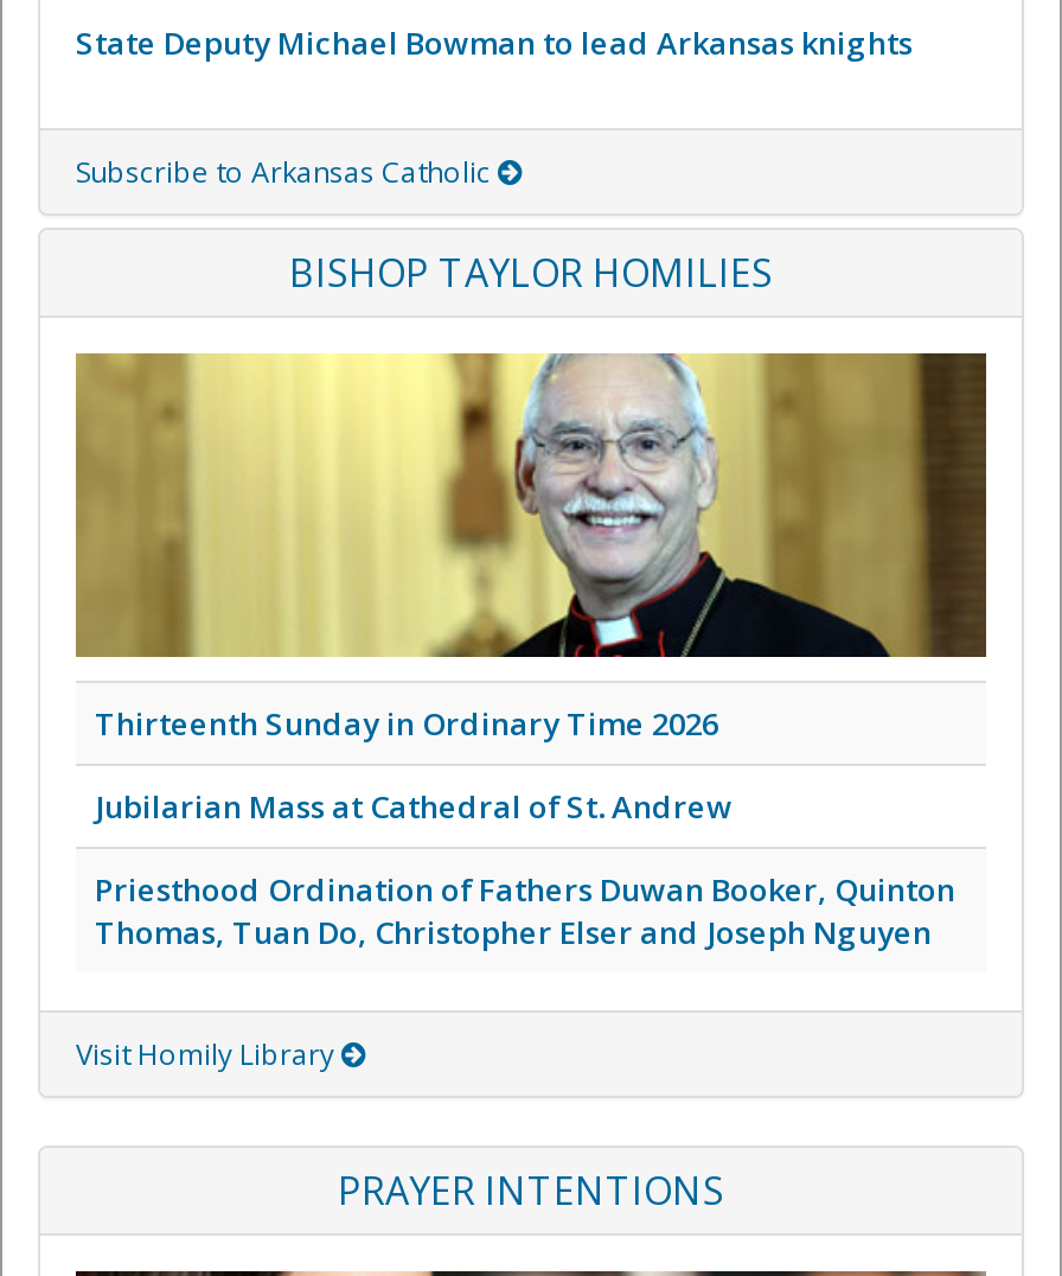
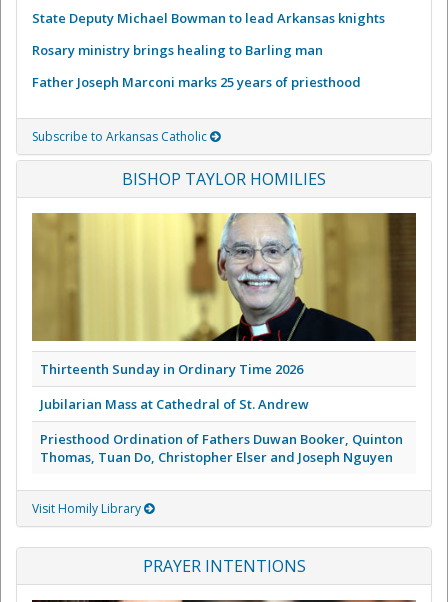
none -> [32,41,361,91] Rosary ministry brings healing to Barling man | Father Joseph Marconi marks 25 years of priesthood

